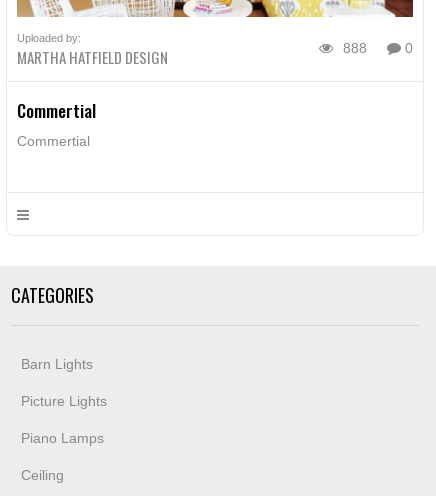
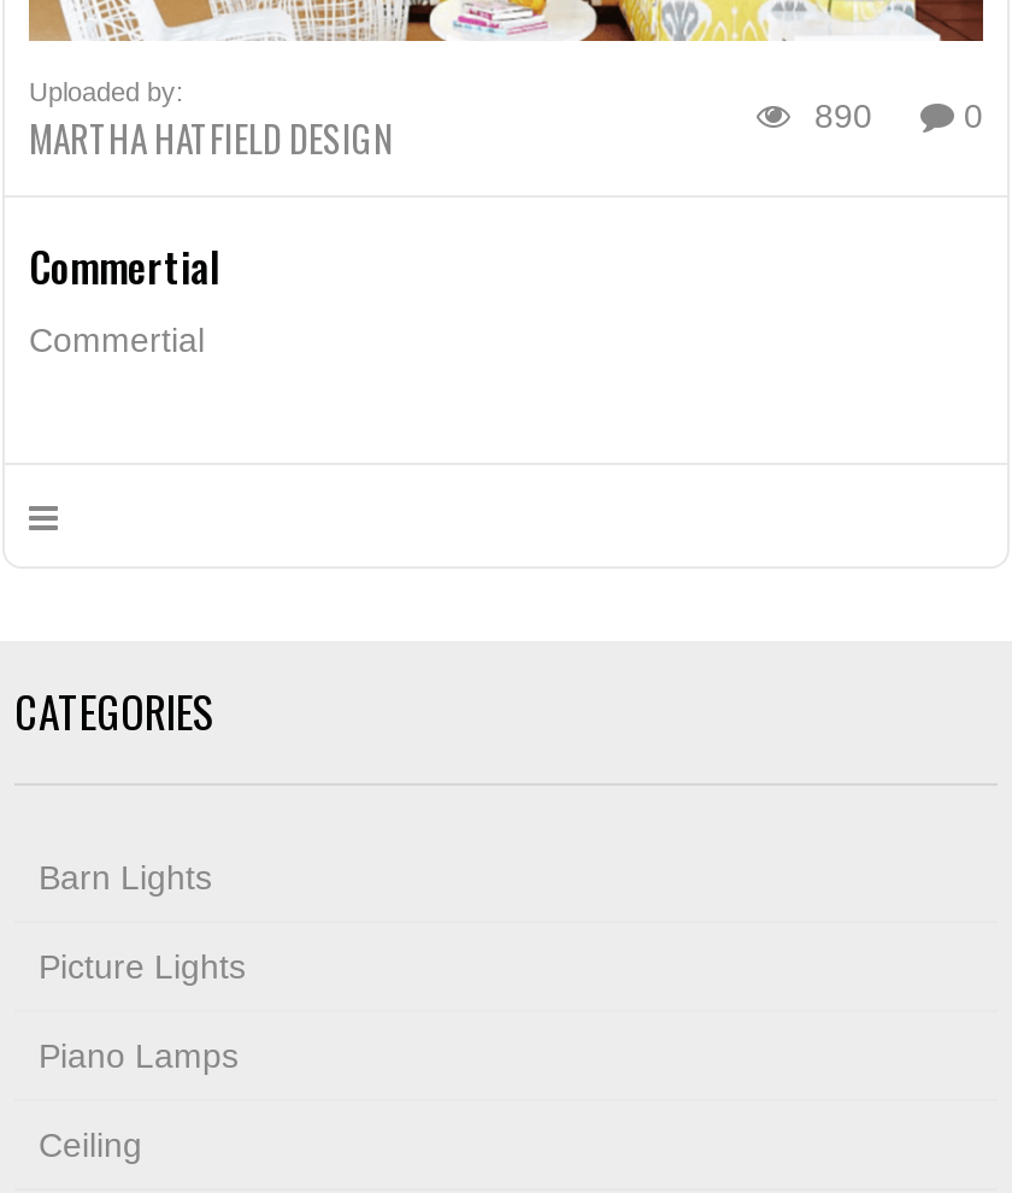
[339,40,367,56] 888 -> [805,96,872,135] 890

